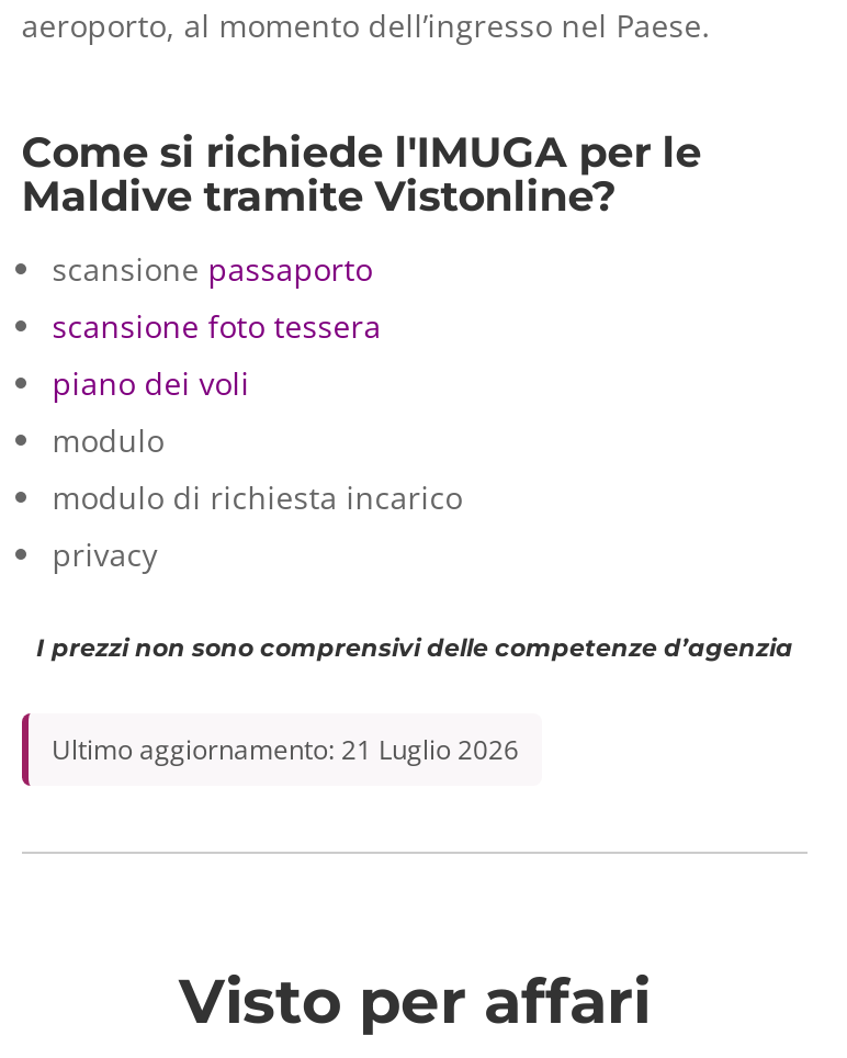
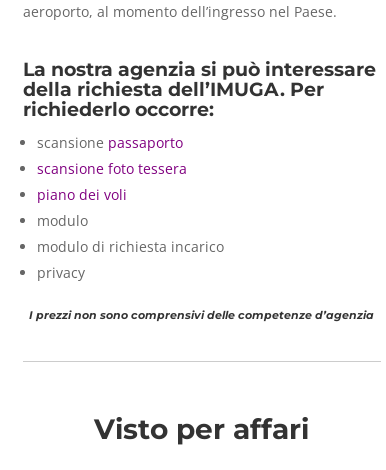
[22,127,702,222] Come si richiede l'IMUGA per le | Maldive tramite Vistonline? -> [23,58,376,121] La nostra agenzia si può interessare | della richiesta dell’IMUGA. Per | richiederlo occorre:
moved [36,248,793,663] -> [29,133,374,322]: scansione passaporto | scansione foto tessera | piano dei voli | modulo | modulo di richiesta incarico | privacy | I prezzi non sono comprensivi delle competenze d’agenzia
[52,731,519,766] Ultimo aggiornamento: 21 Luglio 2026 -> none

